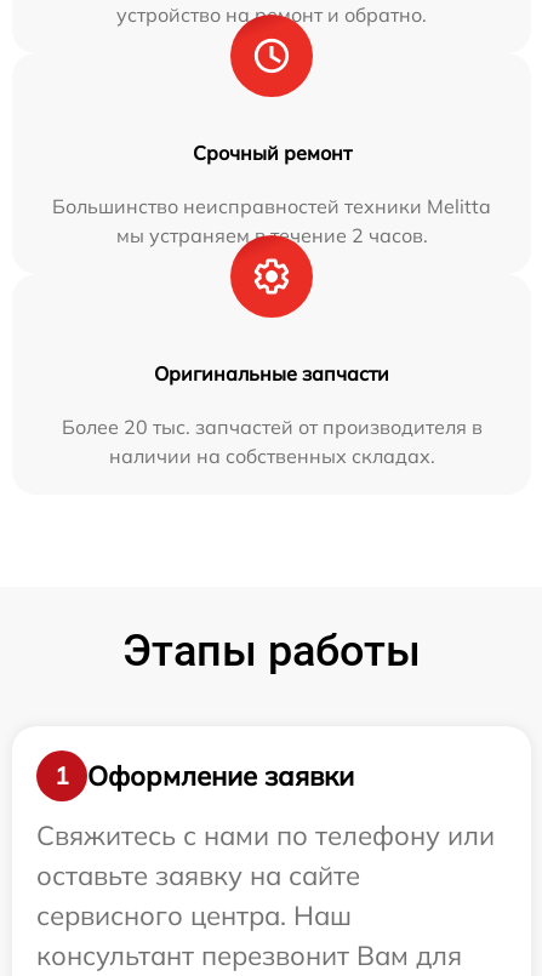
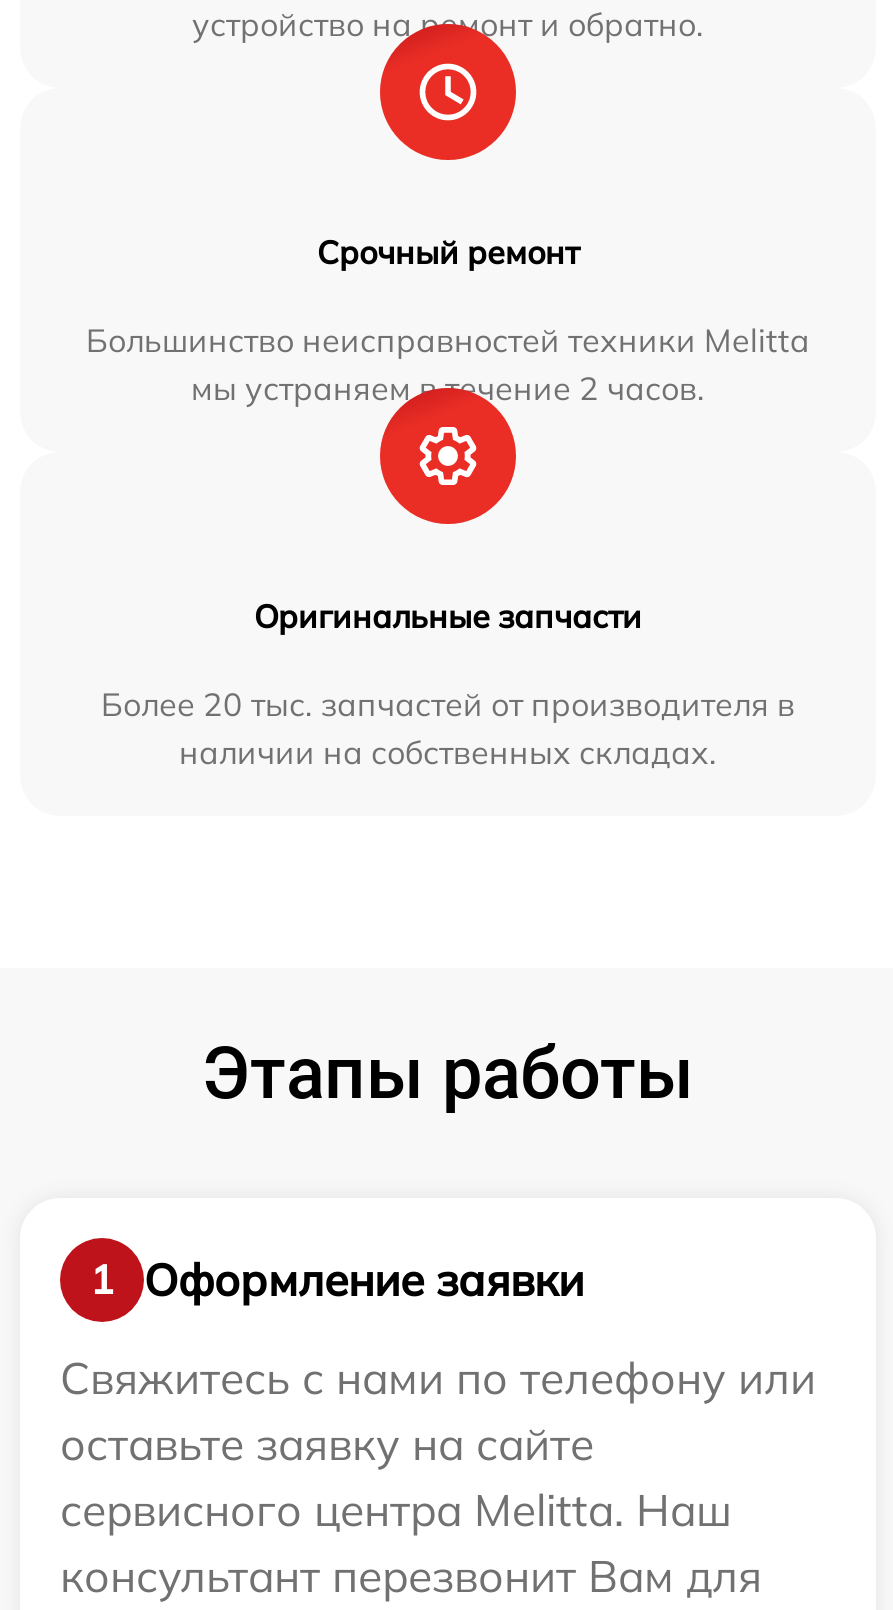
[36,898,352,932] сервисного центра. Наш -> [60,1482,732,1538] сервисного центра Melitta. Наш

